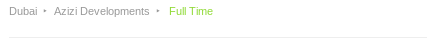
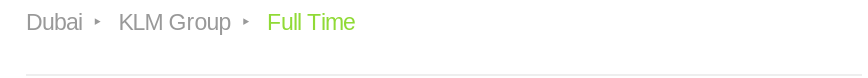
[54,4,150,16] Azizi Developments -> [118,9,230,33] KLM Group

